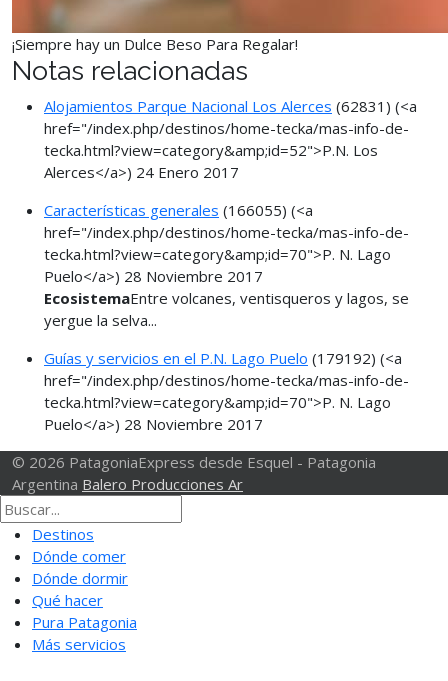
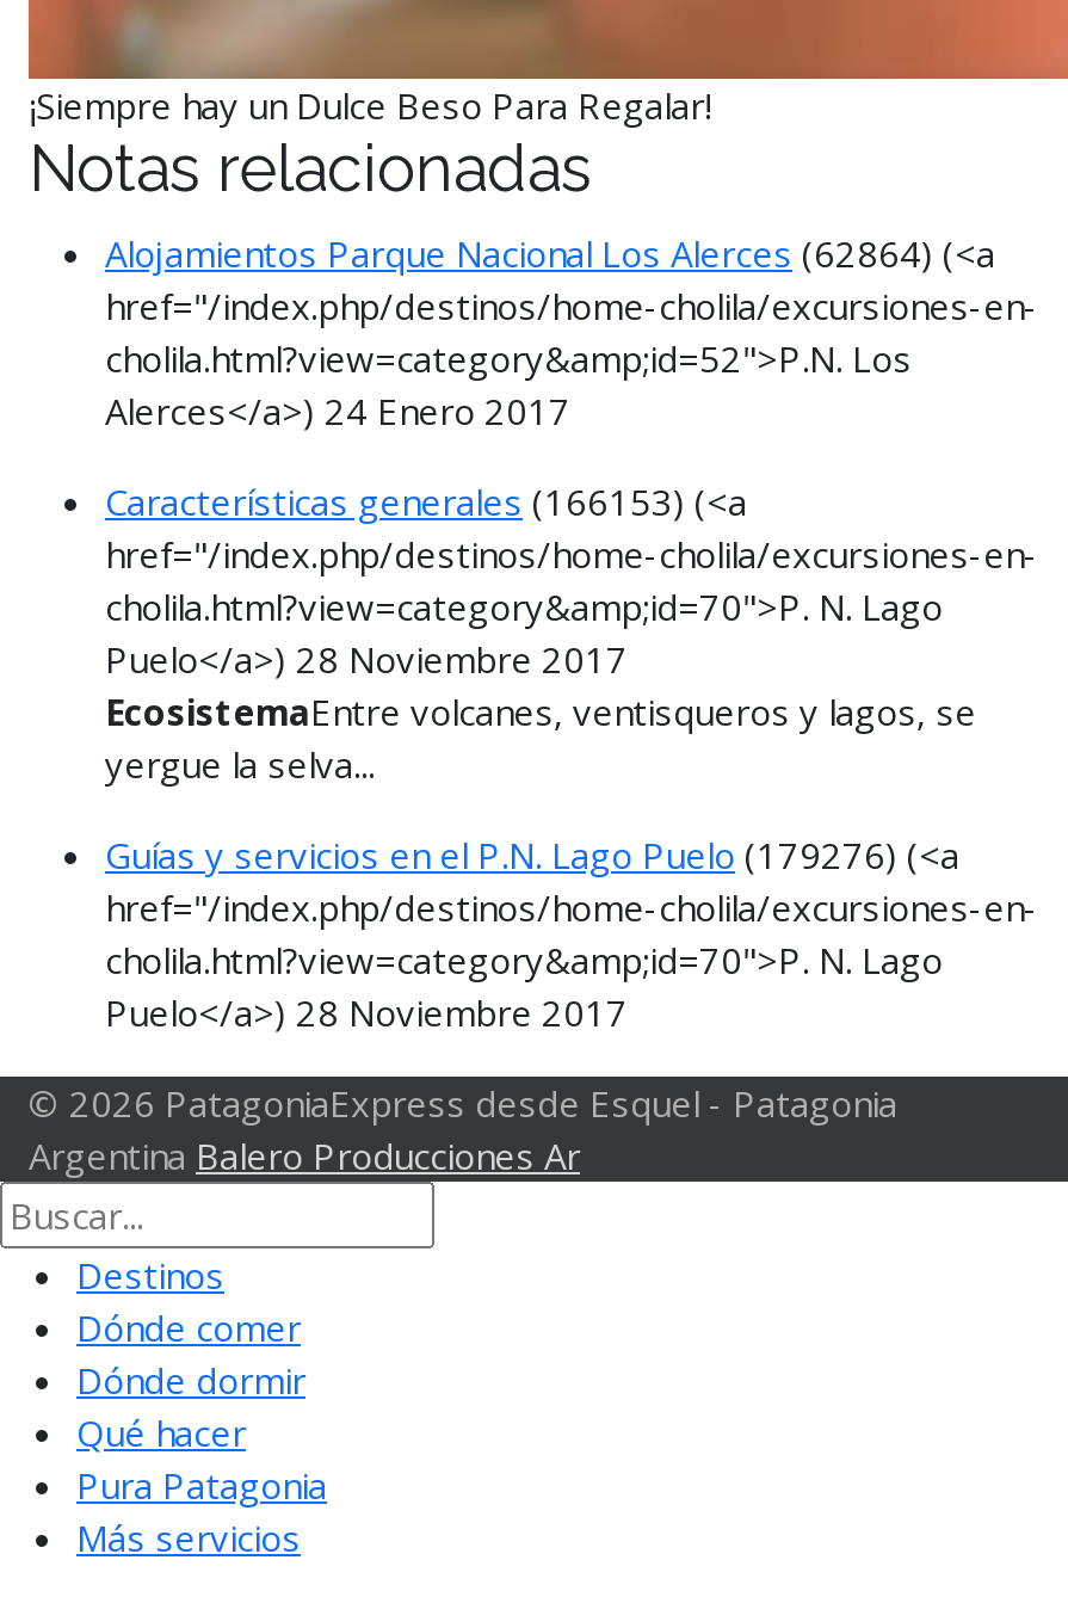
[44,96,417,160] Alojamientos Parque Nacional Los Alerces (62831) (<a | href="/index.php/destinos/home-tecka/mas-info-de- | tecka.html?view=category&amp;id=52">P.N. Los -> [105,229,1038,382] Alojamientos Parque Nacional Los Alerces (62864) (<a | href="/index.php/destinos/home-cholila/excursiones-en- | cholila.html?view=category&amp;id=52">P.N. Los
[44,200,409,264] Características generales (166055) (<a | href="/index.php/destinos/home-tecka/mas-info-de- | tecka.html?view=category&amp;id=70">P. N. Lago -> [105,477,1038,630] Características generales (166153) (<a | href="/index.php/destinos/home-cholila/excursiones-en- | cholila.html?view=category&amp;id=70">P. N. Lago
[44,348,409,412] Guías y servicios en el P.N. Lago Puelo (179192) (<a | href="/index.php/destinos/home-tecka/mas-info-de- | tecka.html?view=category&amp;id=70">P. N. Lago -> [105,831,1038,984] Guías y servicios en el P.N. Lago Puelo (179276) (<a | href="/index.php/destinos/home-cholila/excursiones-en- | cholila.html?view=category&amp;id=70">P. N. Lago

